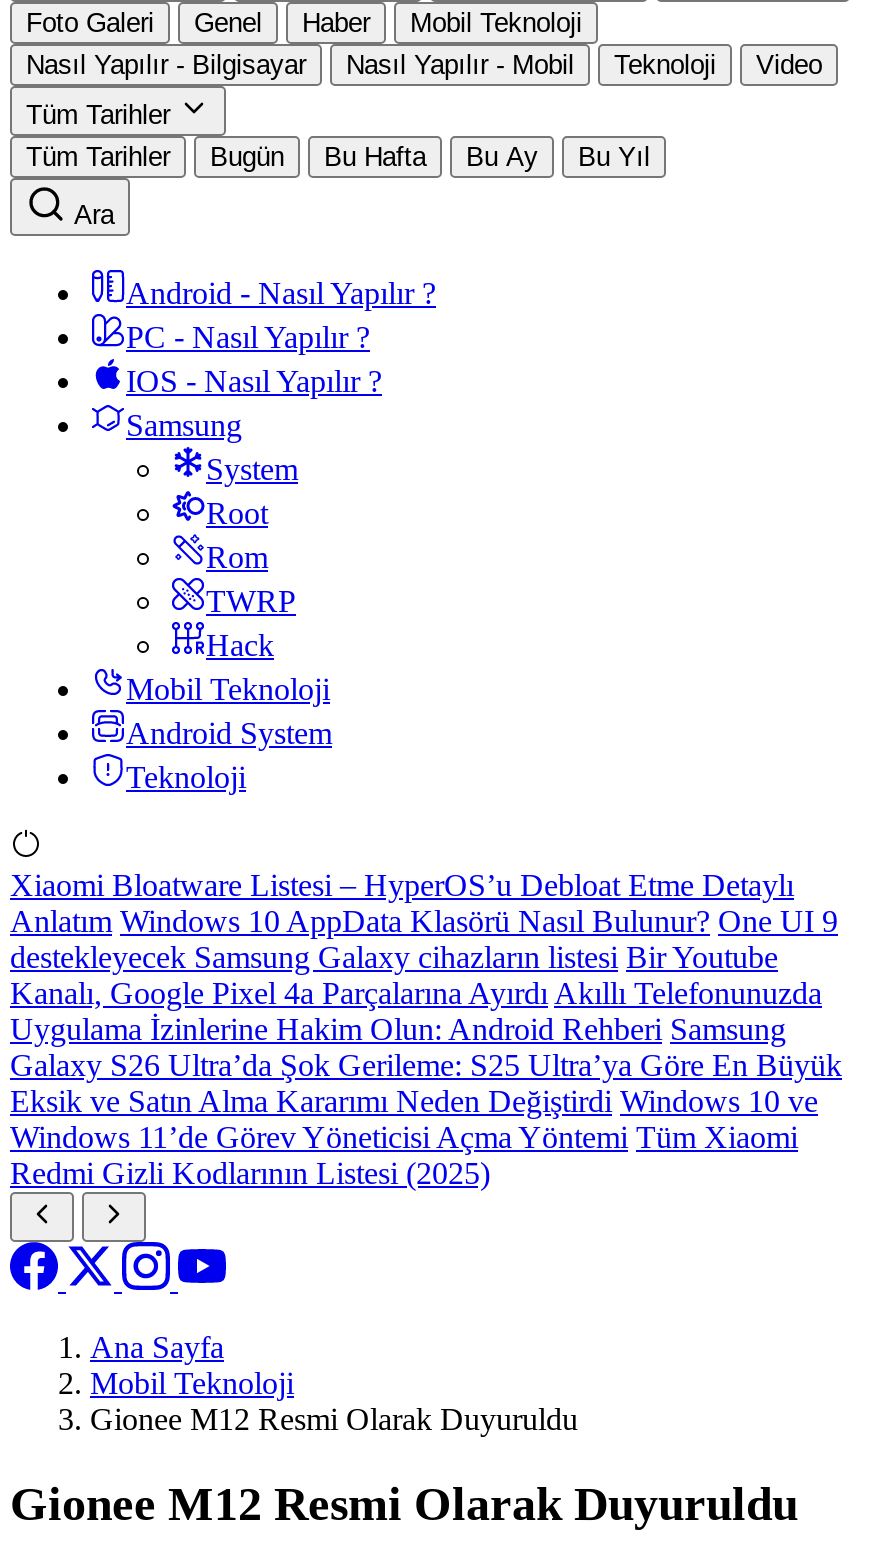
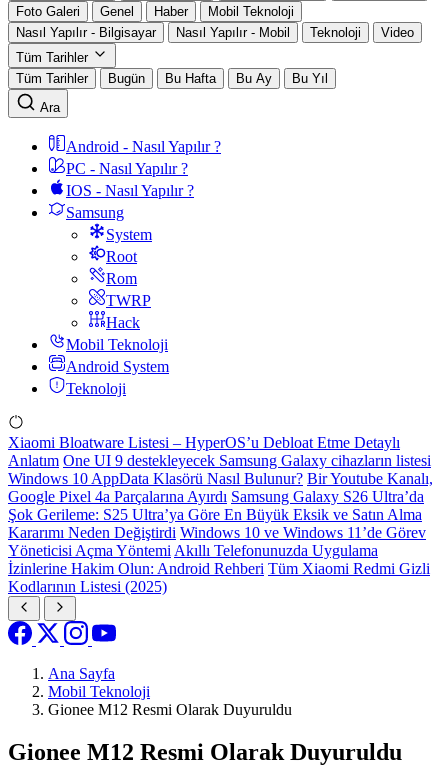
[10,904,842,1190] Anlatım Windows 10 AppData Klasörü Nasıl Bulunur? One UI 9 | destekleyecek Samsung Galaxy cihazların listesi Bir Youtube | Kanalı, Google Pixel 4a Parçalarına Ayırdı Akıllı Telefonunuzda | Uygulama İzinlerine Hakim Olun: Android Rehberi Samsung | Galaxy S26 Ultra’da Şok Gerileme: S25 Ultra’ya Göre En Büyük | Eksik ve Satın Alma Kararımı Neden Değiştirdi Windows 10 ve | Windows 11’de Görev Yöneticisi Açma Yöntemi Tüm Xiaomi | Redmi Gizli Kodlarının Listesi (2025) -> [8,452,433,595] Anlatım One UI 9 destekleyecek Samsung Galaxy cihazların listesi | Windows 10 AppData Klasörü Nasıl Bulunur? Bir Youtube Kanalı, | Google Pixel 4a Parçalarına Ayırdı Samsung Galaxy S26 Ultra’da | Şok Gerileme: S25 Ultra’ya Göre En Büyük Eksik ve Satın Alma | Kararımı Neden Değiştirdi Windows 10 ve Windows 11’de Görev | Yöneticisi Açma Yöntemi Akıllı Telefonunuzda Uygulama | İzinlerine Hakim Olun: Android Rehberi Tüm Xiaomi Redmi Gizli | Kodlarının Listesi (2025)

